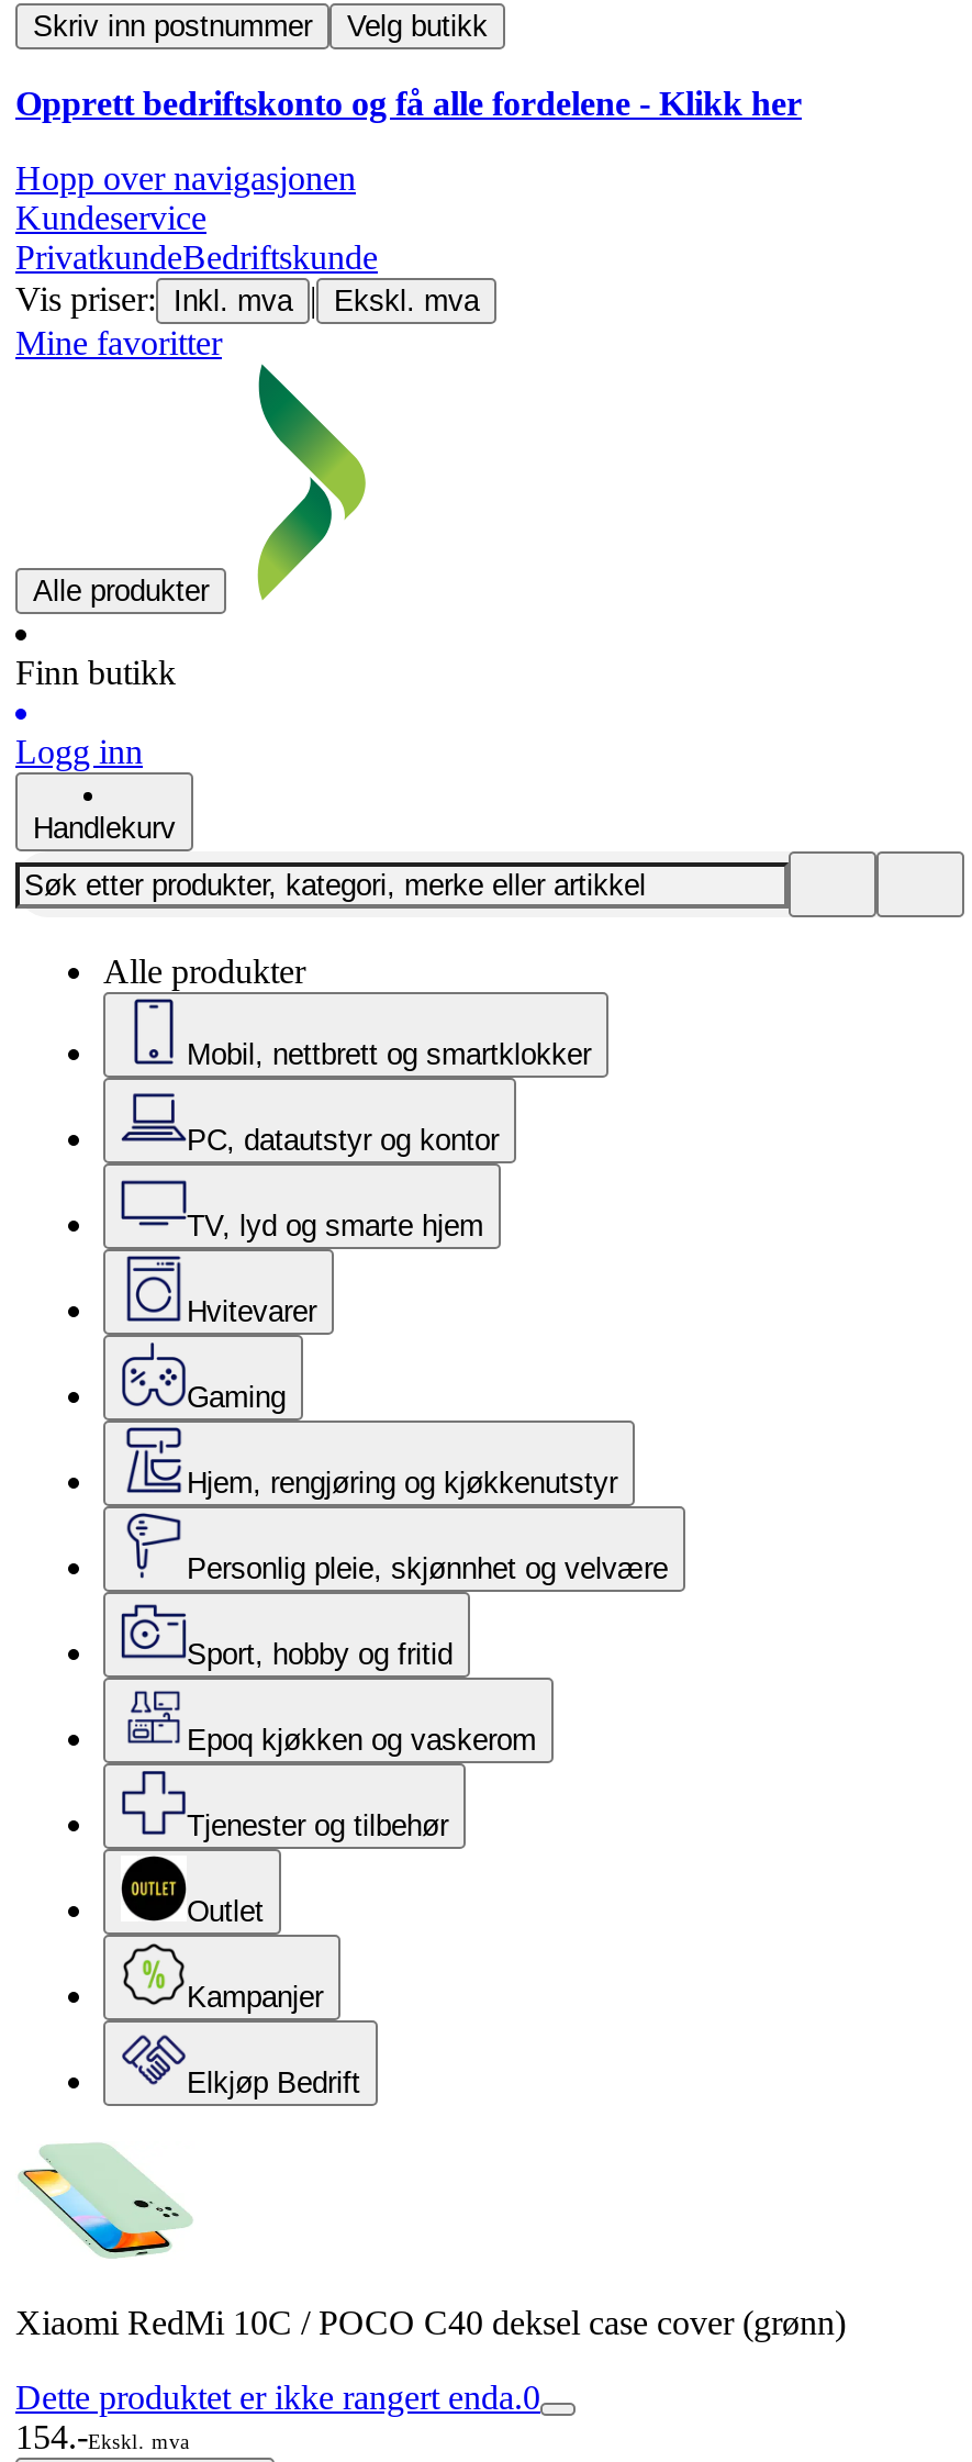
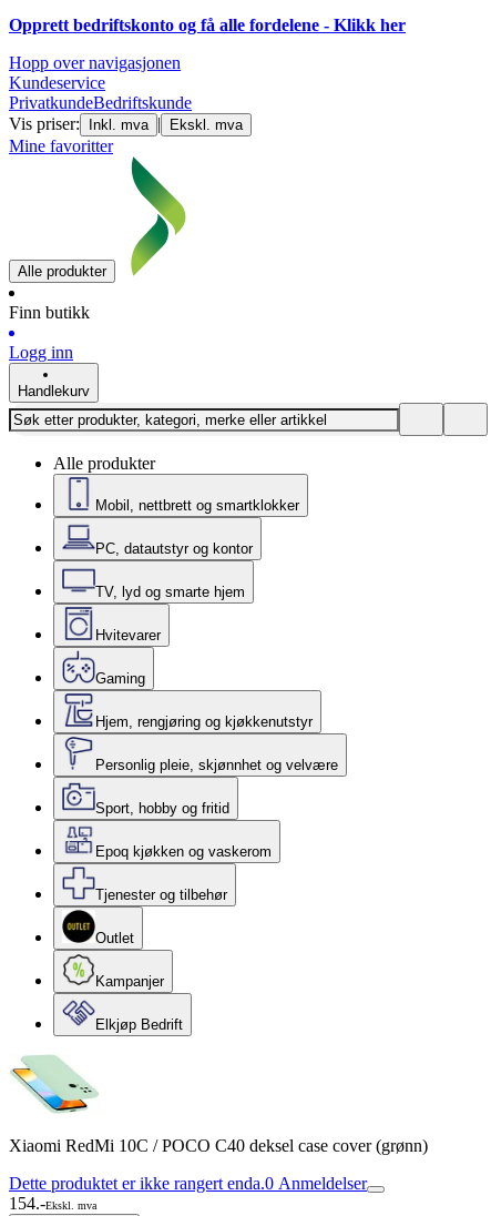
[33,10,488,43] Skriv inn postnummer | Velg butikk -> none
[15,2379,540,2416] Dette produktet er ikke rangert enda.0 -> [9,1174,367,1193] Dette produktet er ikke rangert enda.0 Anmeldelser

